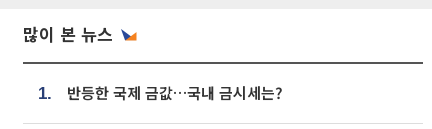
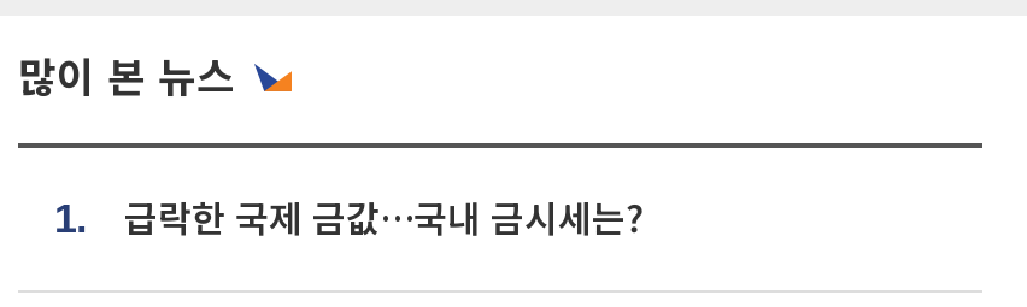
[67,82,283,103] 반등한 국제 금값…국내 금시세는? -> [124,191,645,242] 급락한 국제 금값…국내 금시세는?

